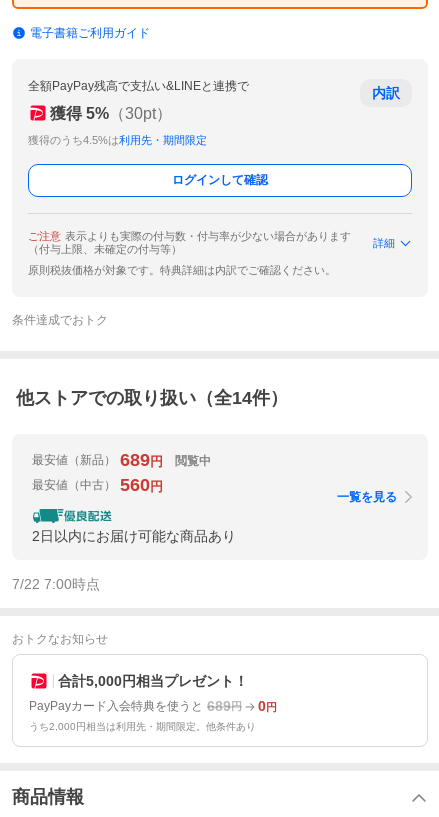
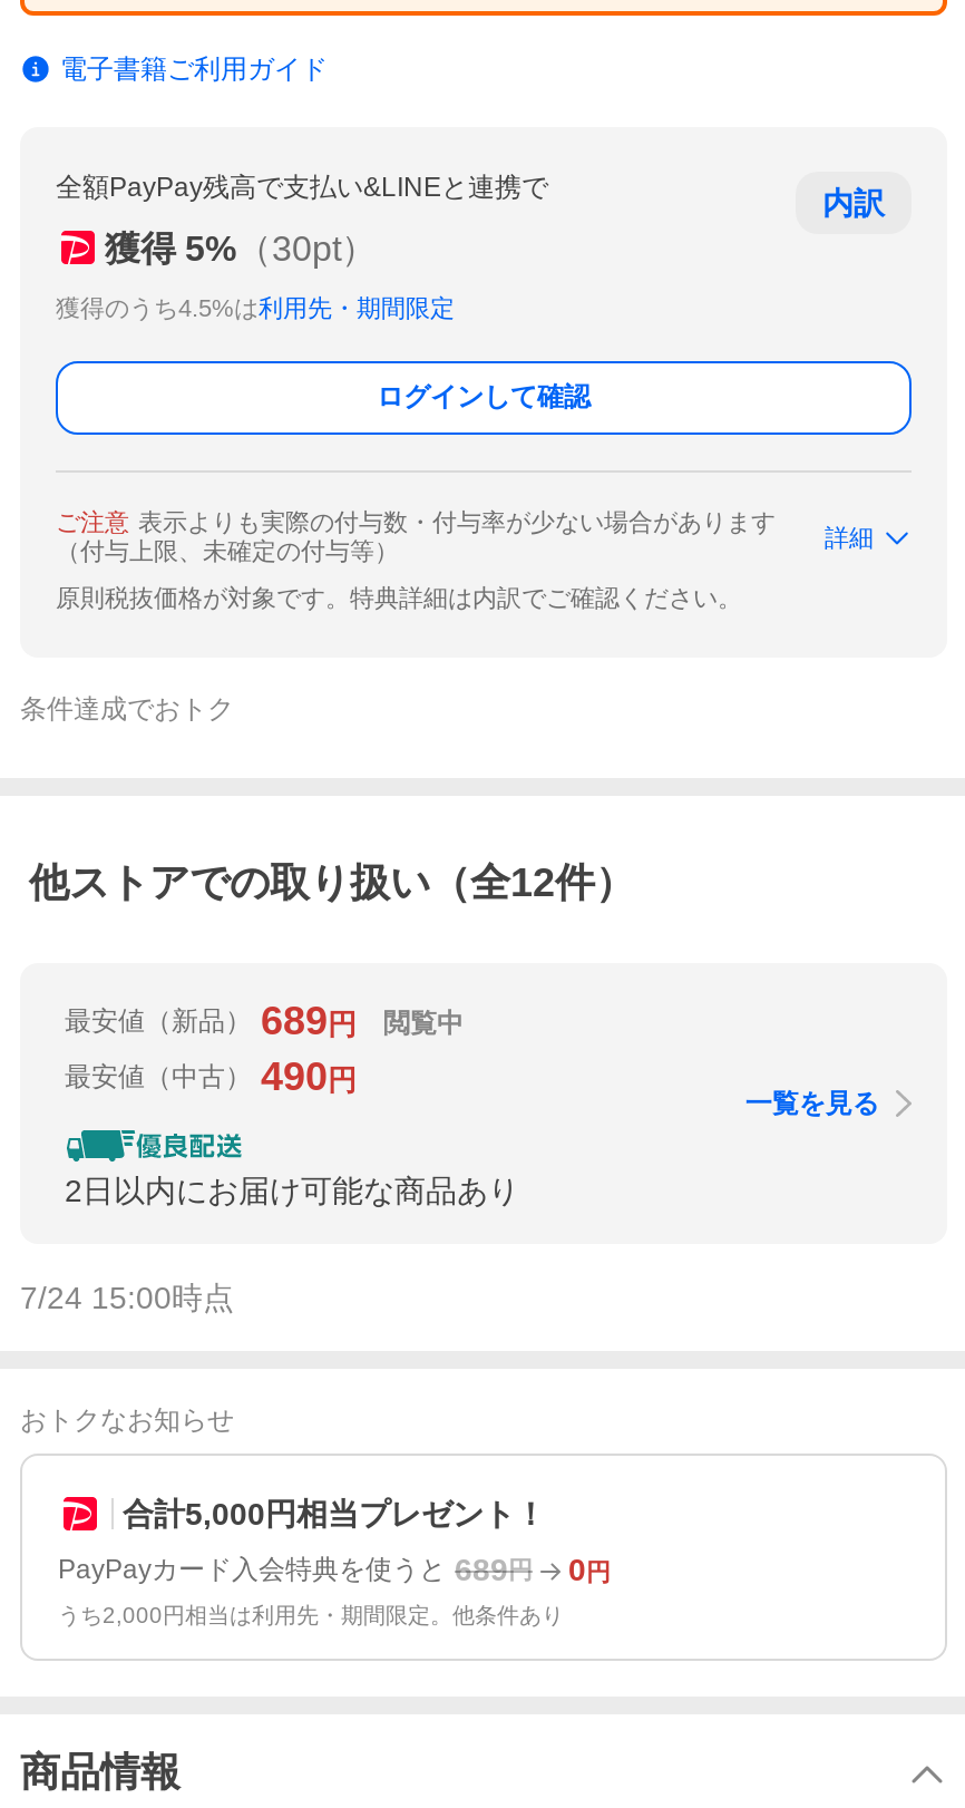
[16,388,288,408] 他ストアでの取り扱い（全14件） -> [29,861,635,905] 他ストアでの取り扱い（全12件）
[32,475,163,495] 最安値（中古） 560円 -> [65,1054,357,1099] 最安値（中古） 490円
[12,576,100,592] 7/22 7:00時点 -> [20,1280,234,1315] 7/24 15:00時点

